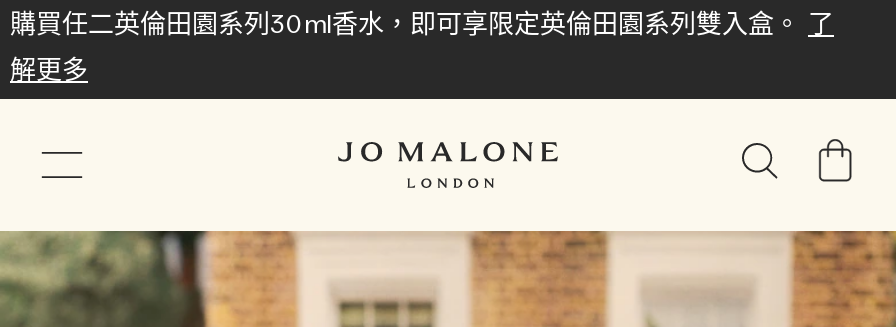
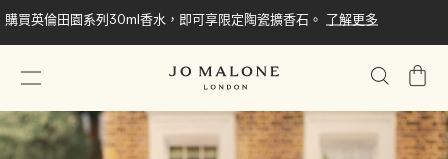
[10,11,834,85] 購買任二英倫田園系列30ml香水，即可享限定英倫田園系列雙入盒。 了 | 解更多 -> [5,12,378,26] 購買英倫田園系列30ml香水，即可享限定陶瓷擴香石。 了解更多

